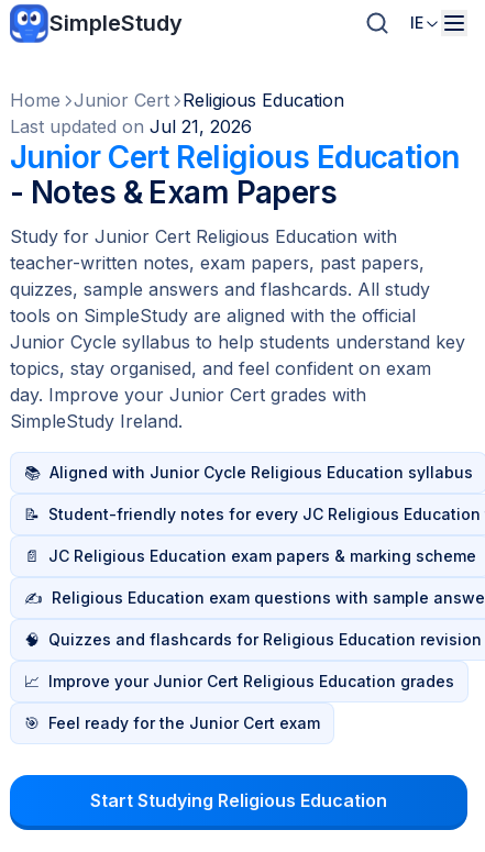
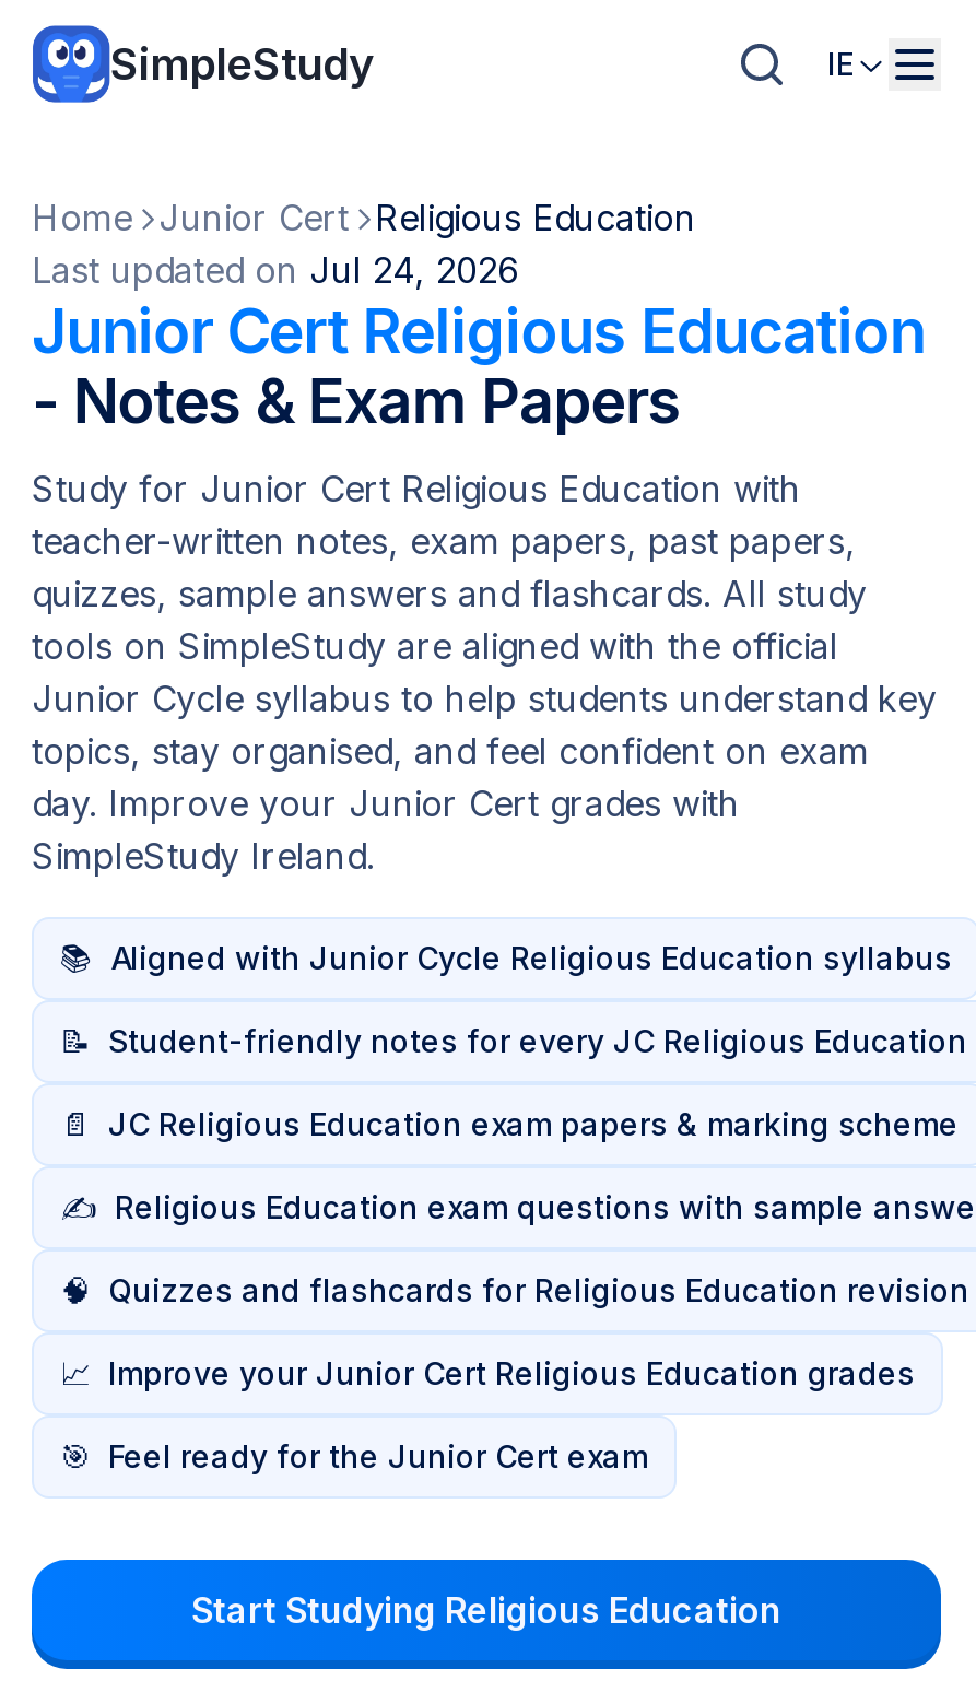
[10,115,252,137] Last updated on Jul 21, 2026 -> [32,248,519,292] Last updated on Jul 24, 2026

